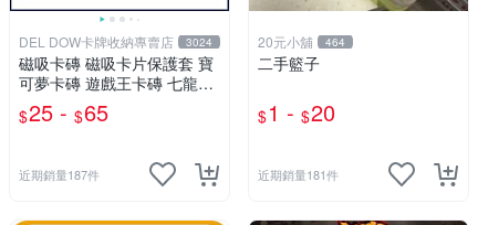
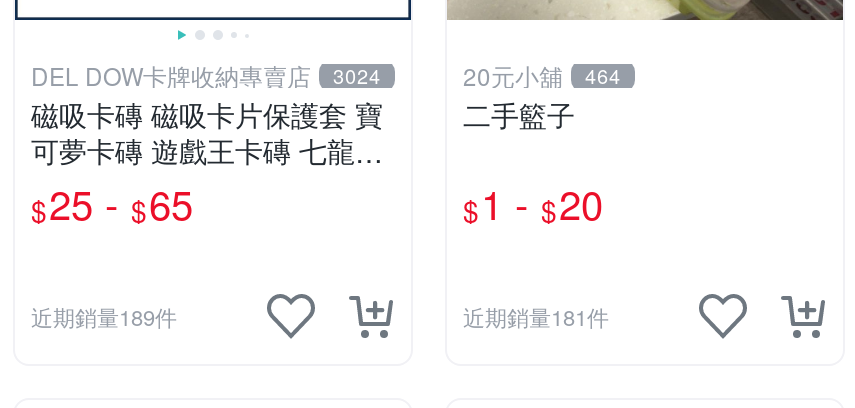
[19,166,100,183] 近期銷量187件 -> [31,301,177,333] 近期銷量189件

